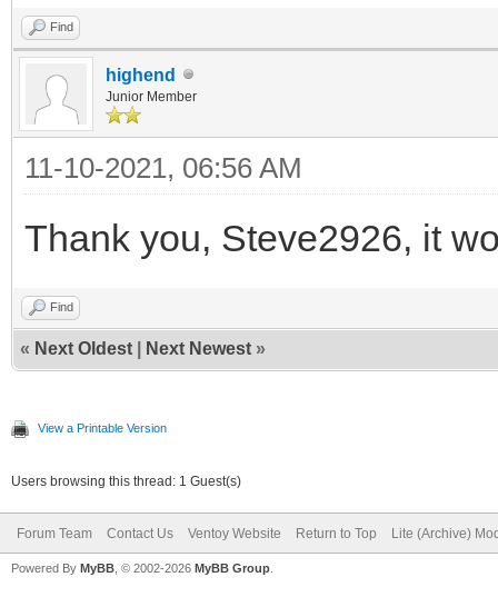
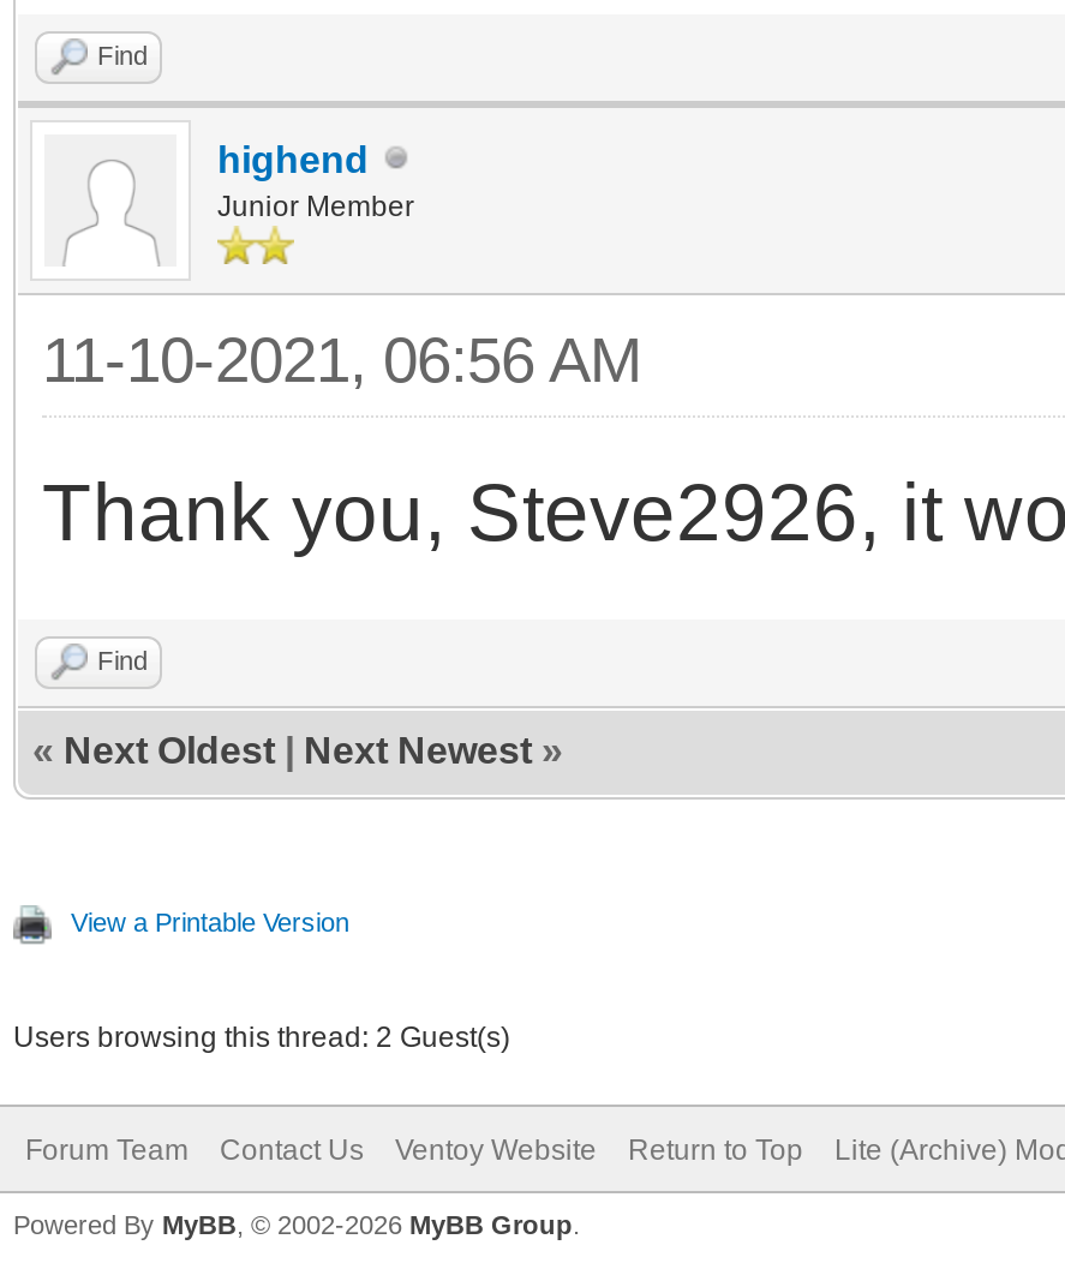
[11,473,241,489] Users browsing this thread: 1 Guest(s) -> [13,1020,510,1054] Users browsing this thread: 2 Guest(s)

